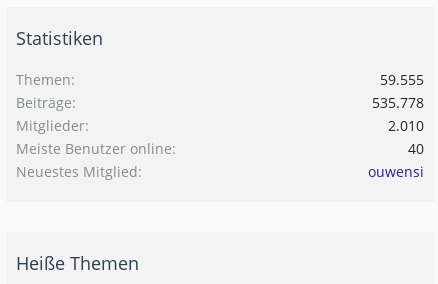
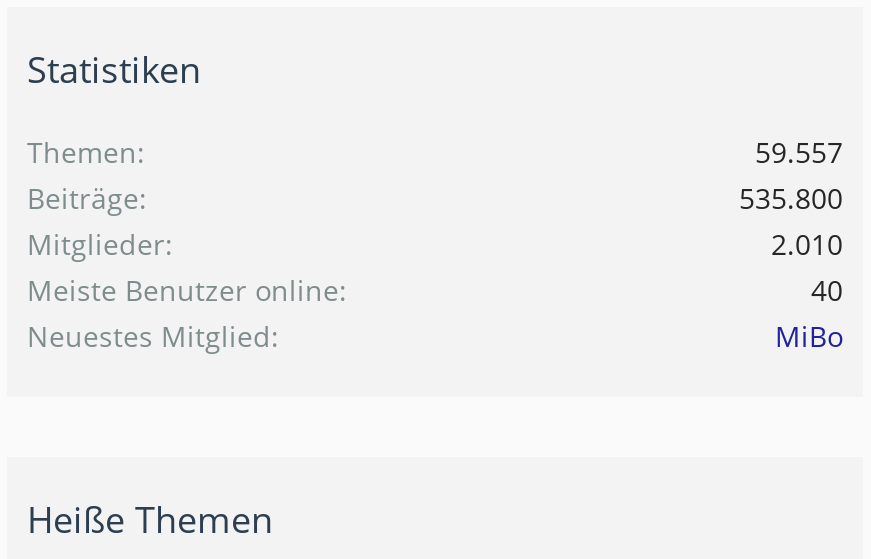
[380,70,424,89] 59.555 -> [755,133,843,171] 59.557
[372,93,424,112] 535.778 -> [739,179,843,217] 535.800
[368,162,424,181] ouwensi -> [775,317,843,355] MiBo

